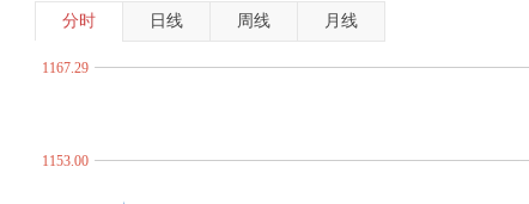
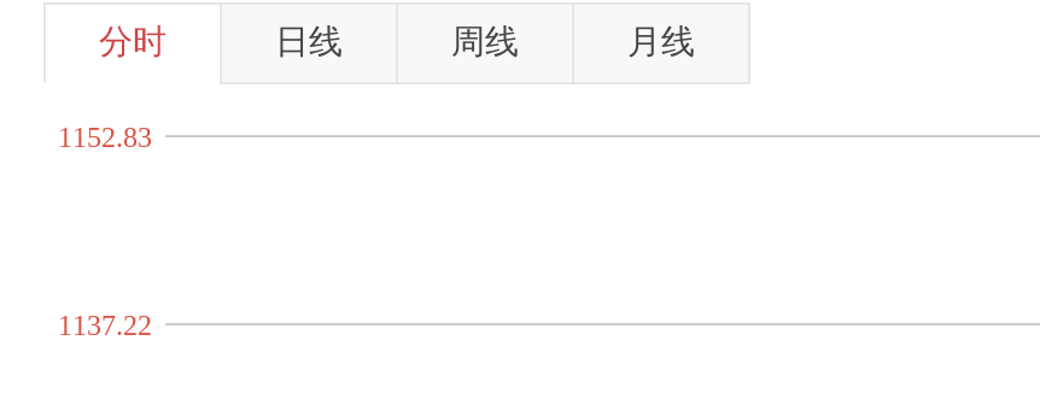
[42,59,89,76] 1167.29 -> [58,119,152,153] 1152.83
[42,152,89,169] 1153.00 -> [58,307,152,341] 1137.22

